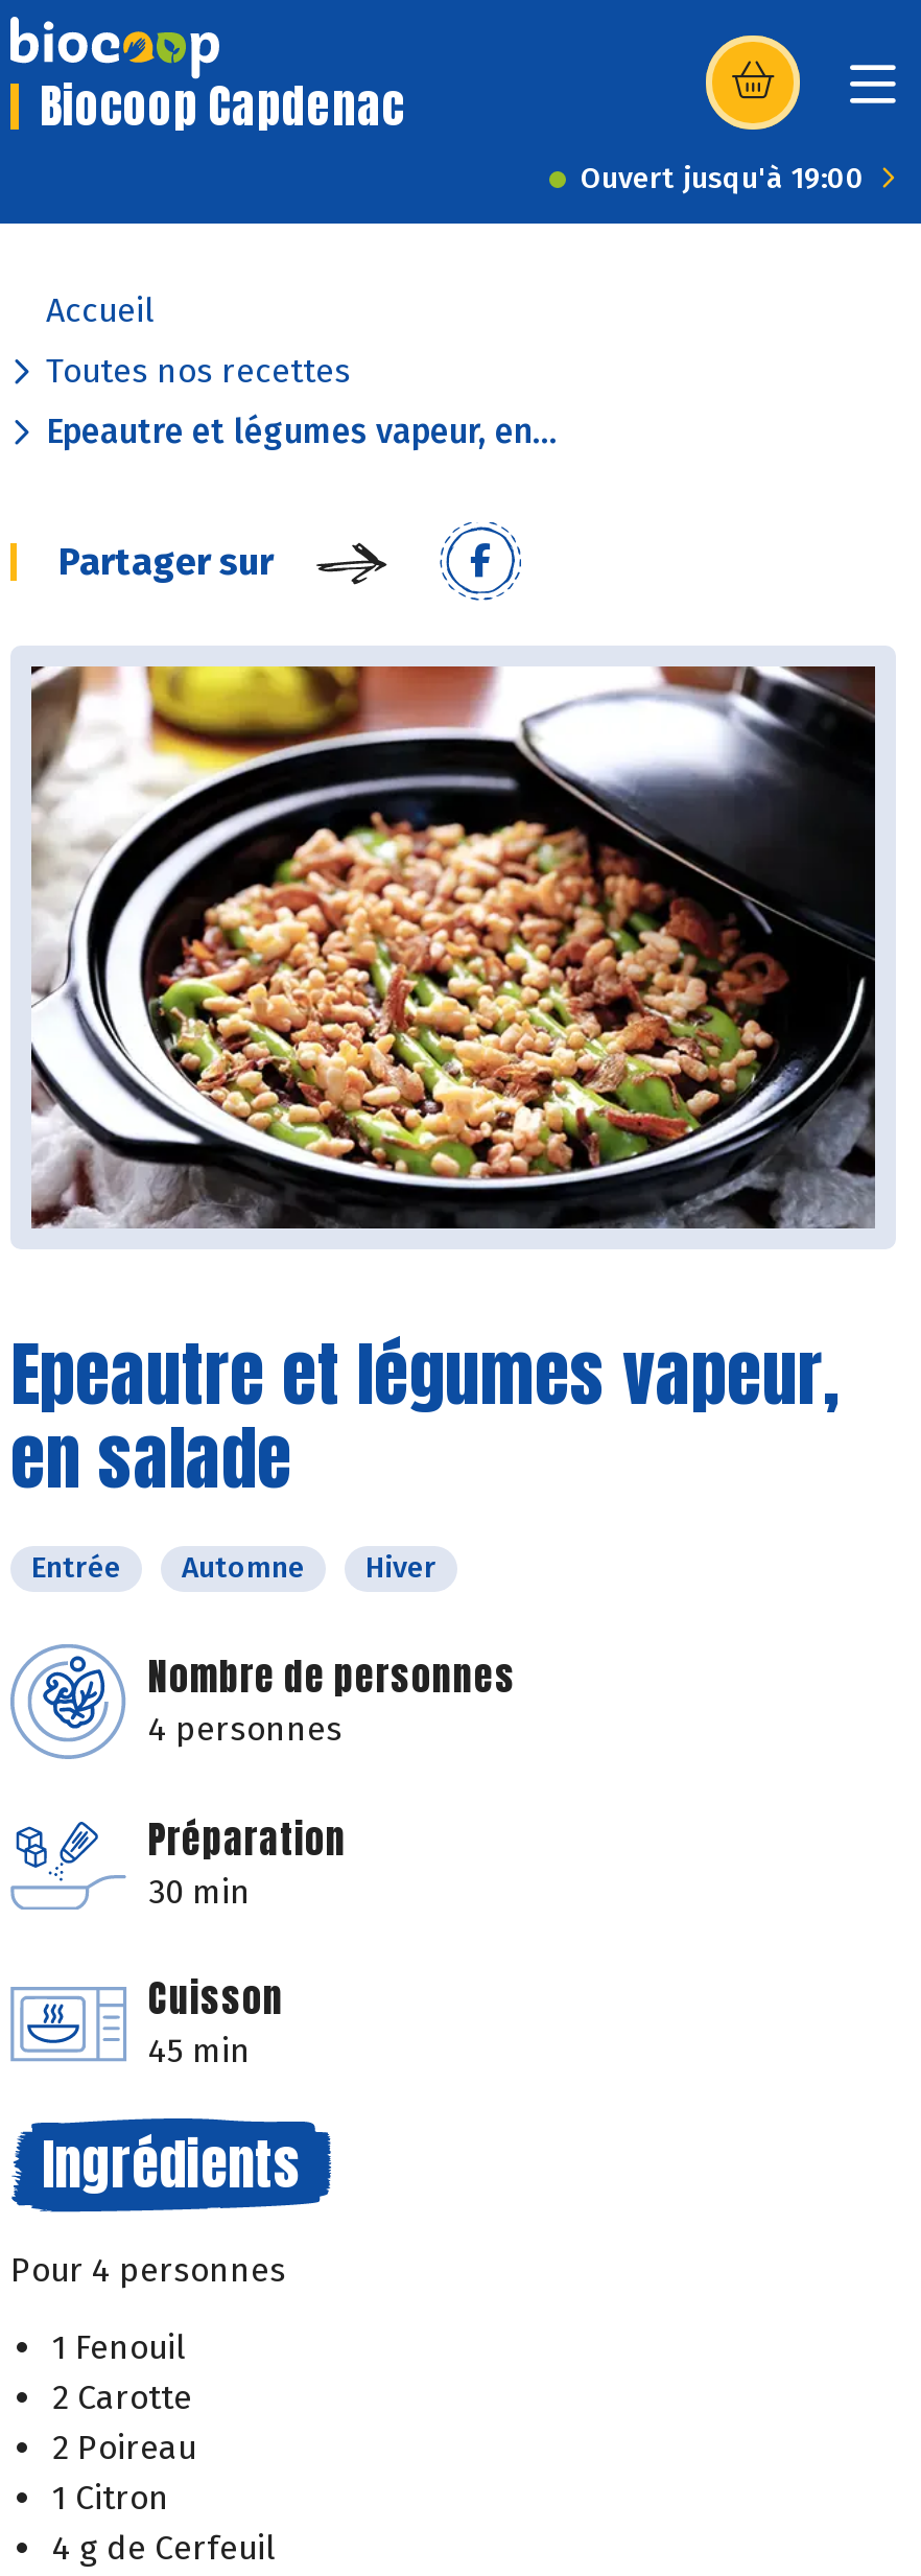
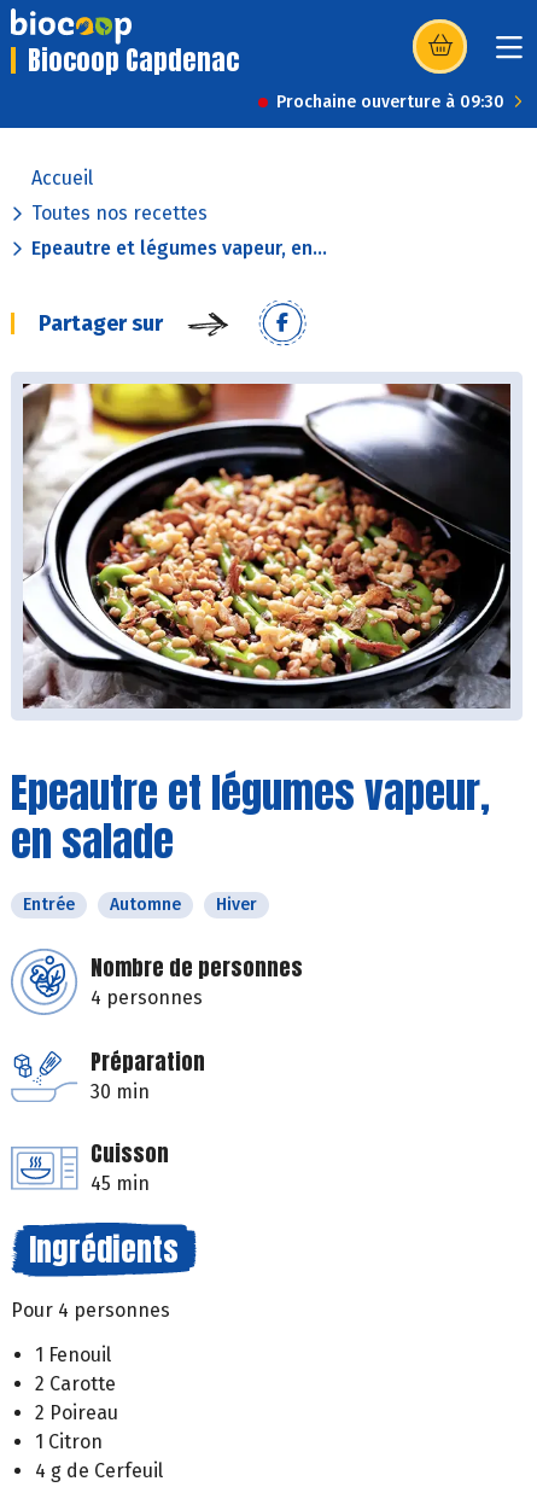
[581,161,865,196] Ouvert jusqu'à 19:00 -> [276,92,504,112] Prochaine ouverture à 09:30

